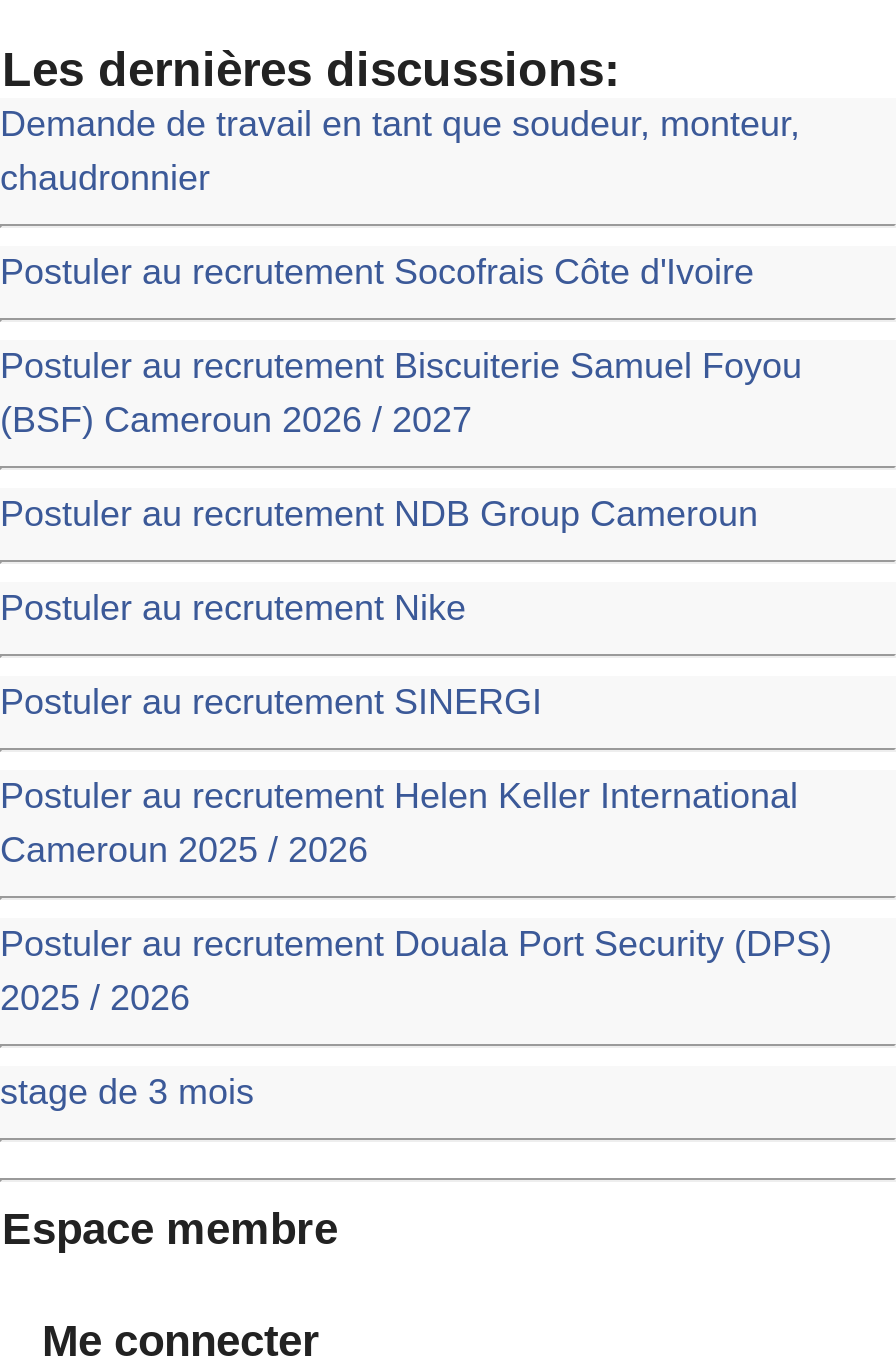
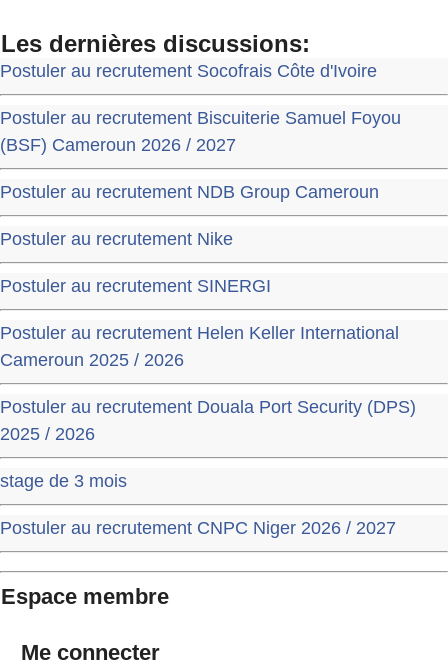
[0,105,800,199] Demande de travail en tant que soudeur, monteur, | chaudronnier -> none
moved [0,253,832,1113] -> [0,61,416,491]: Postuler au recrutement Socofrais Côte d'Ivoire | Postuler au recrutement Biscuiterie Samuel Foyou | (BSF) Cameroun 2026 / 2027 | ... | 2025 / 2026 | stage de 3 mois
none -> [0,518,396,538] Postuler au recrutement CNPC Niger 2026 / 2027

